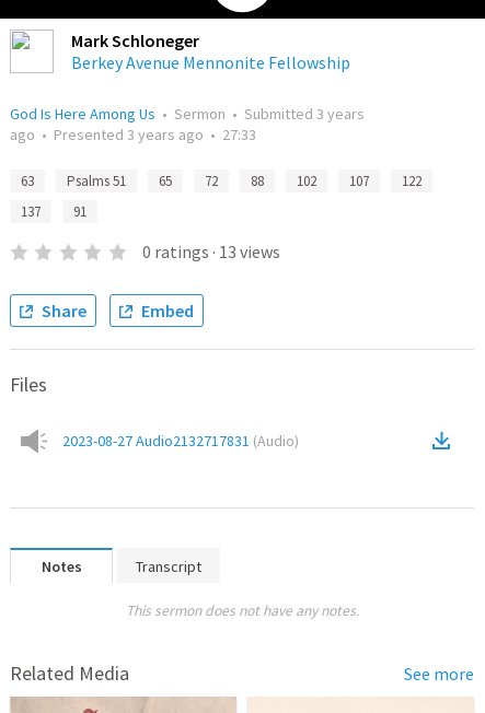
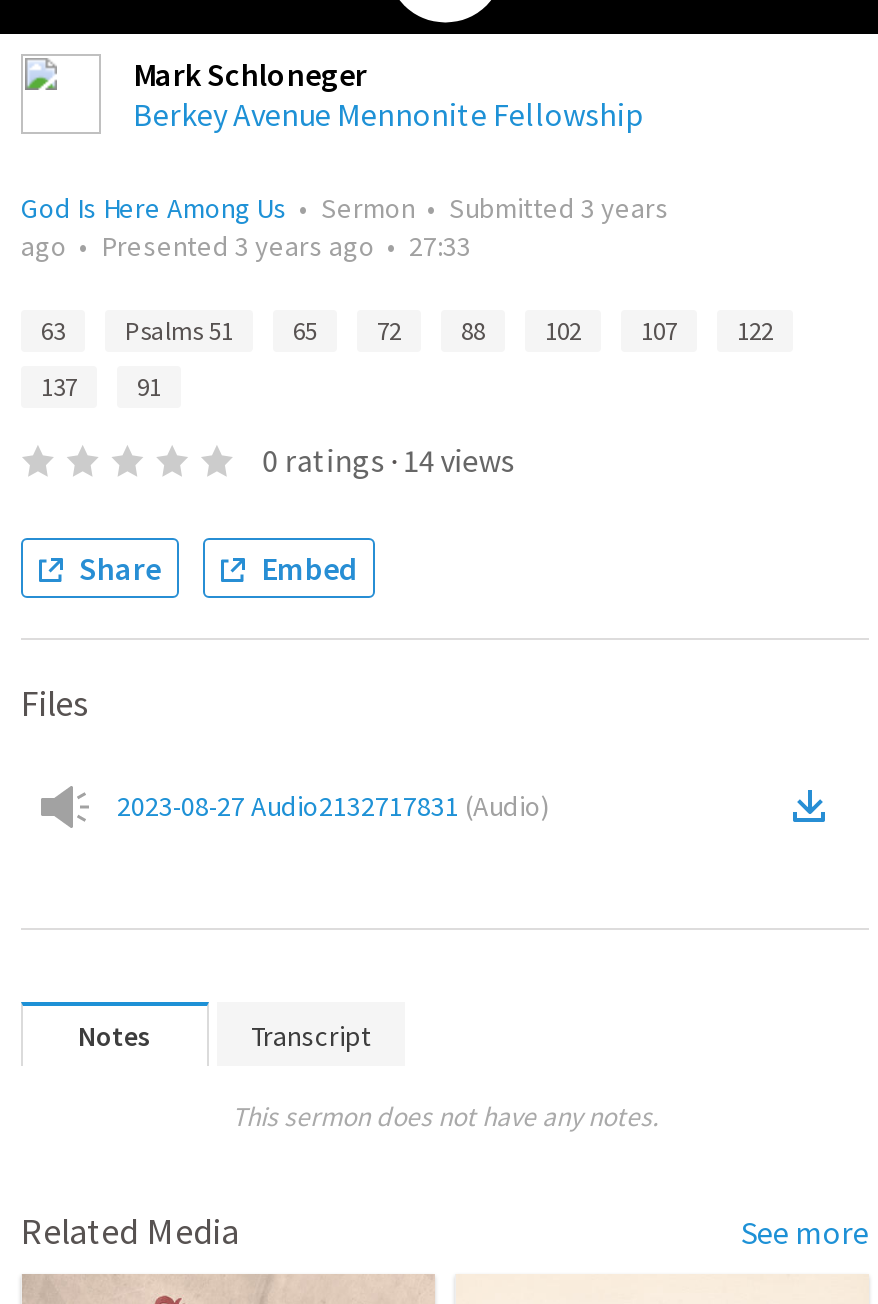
[142,241,280,262] 0 ratings · 13 views -> [262,440,514,480] 0 ratings · 14 views

